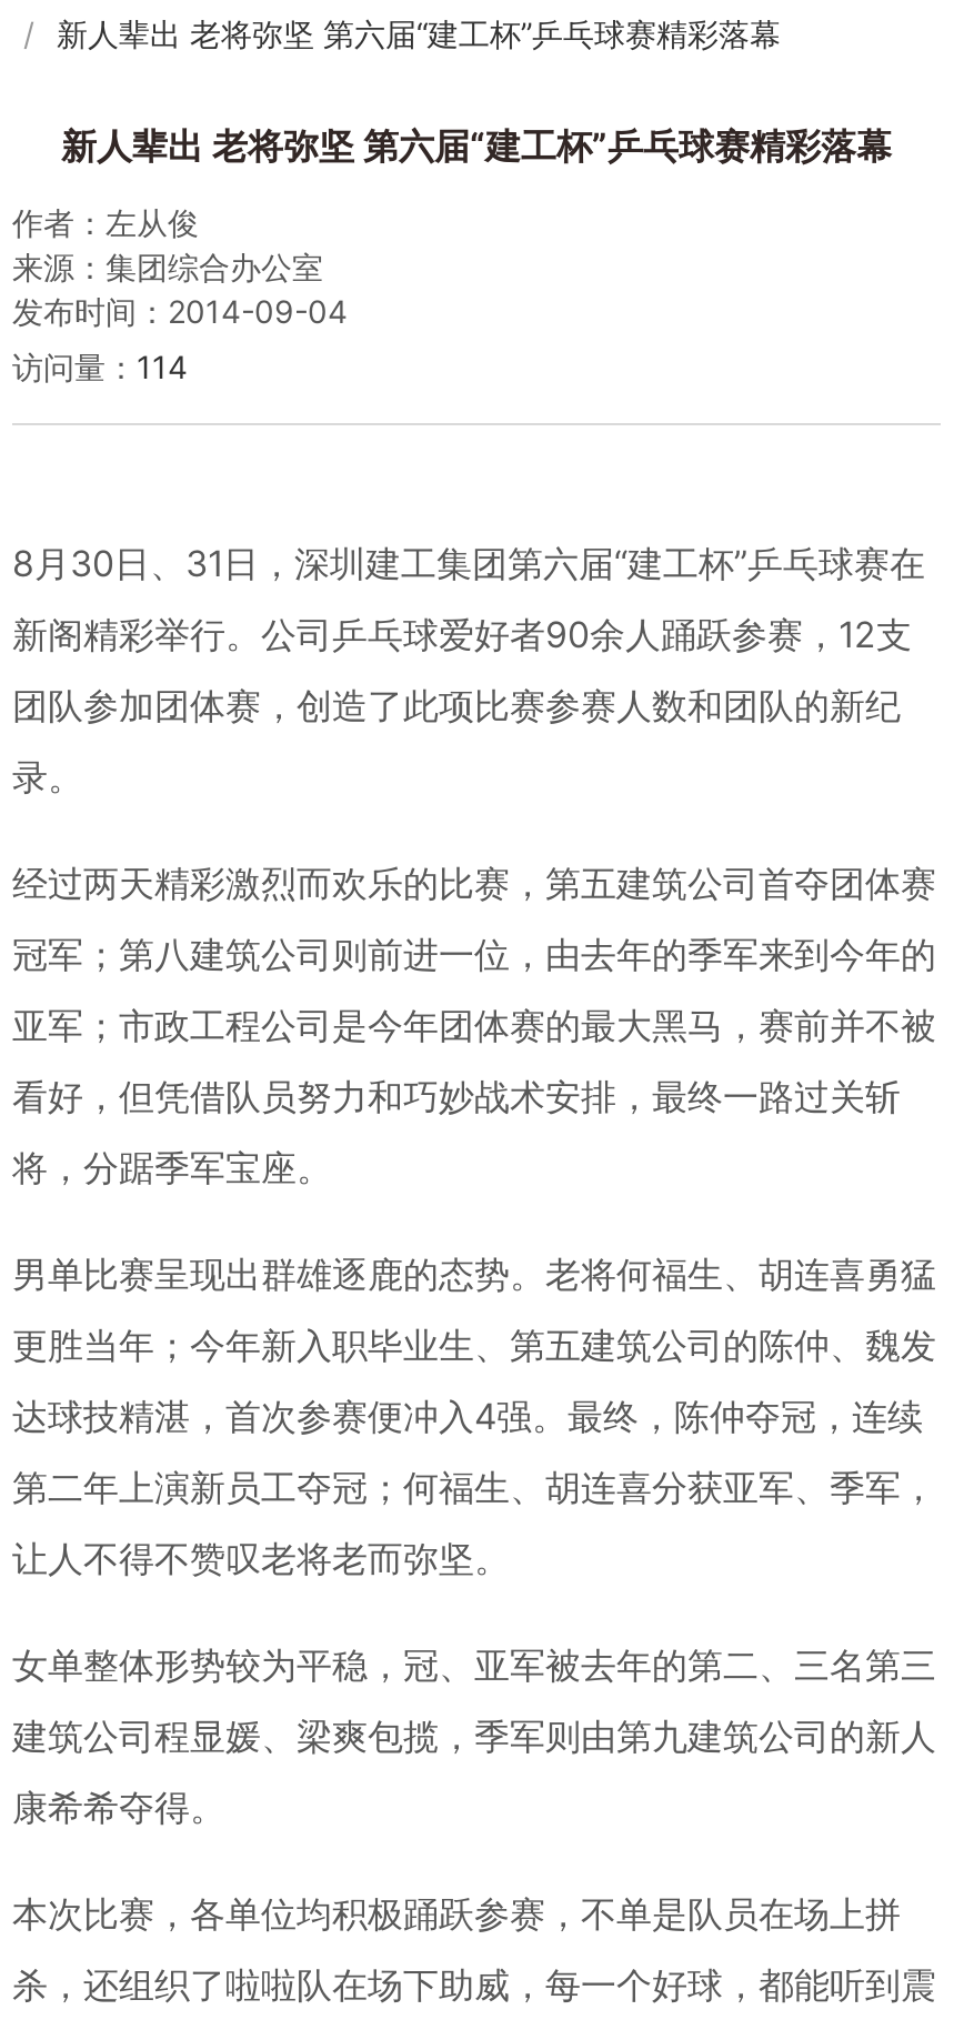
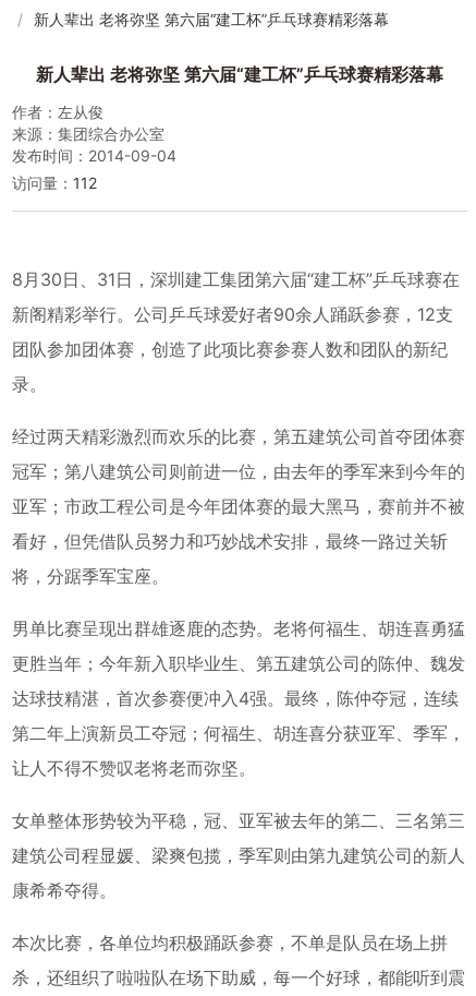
[12,349,188,386] 访问量：114 -> [12,174,97,193] 访问量：112

